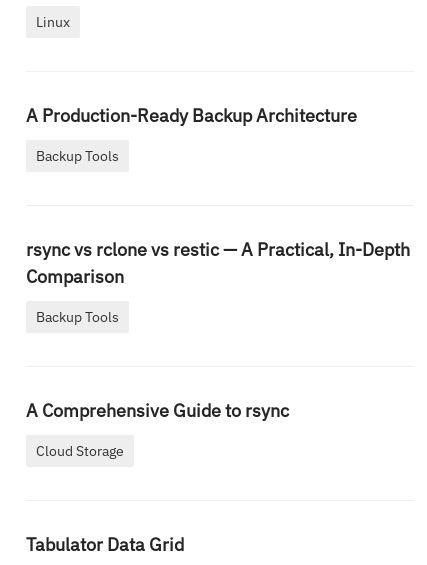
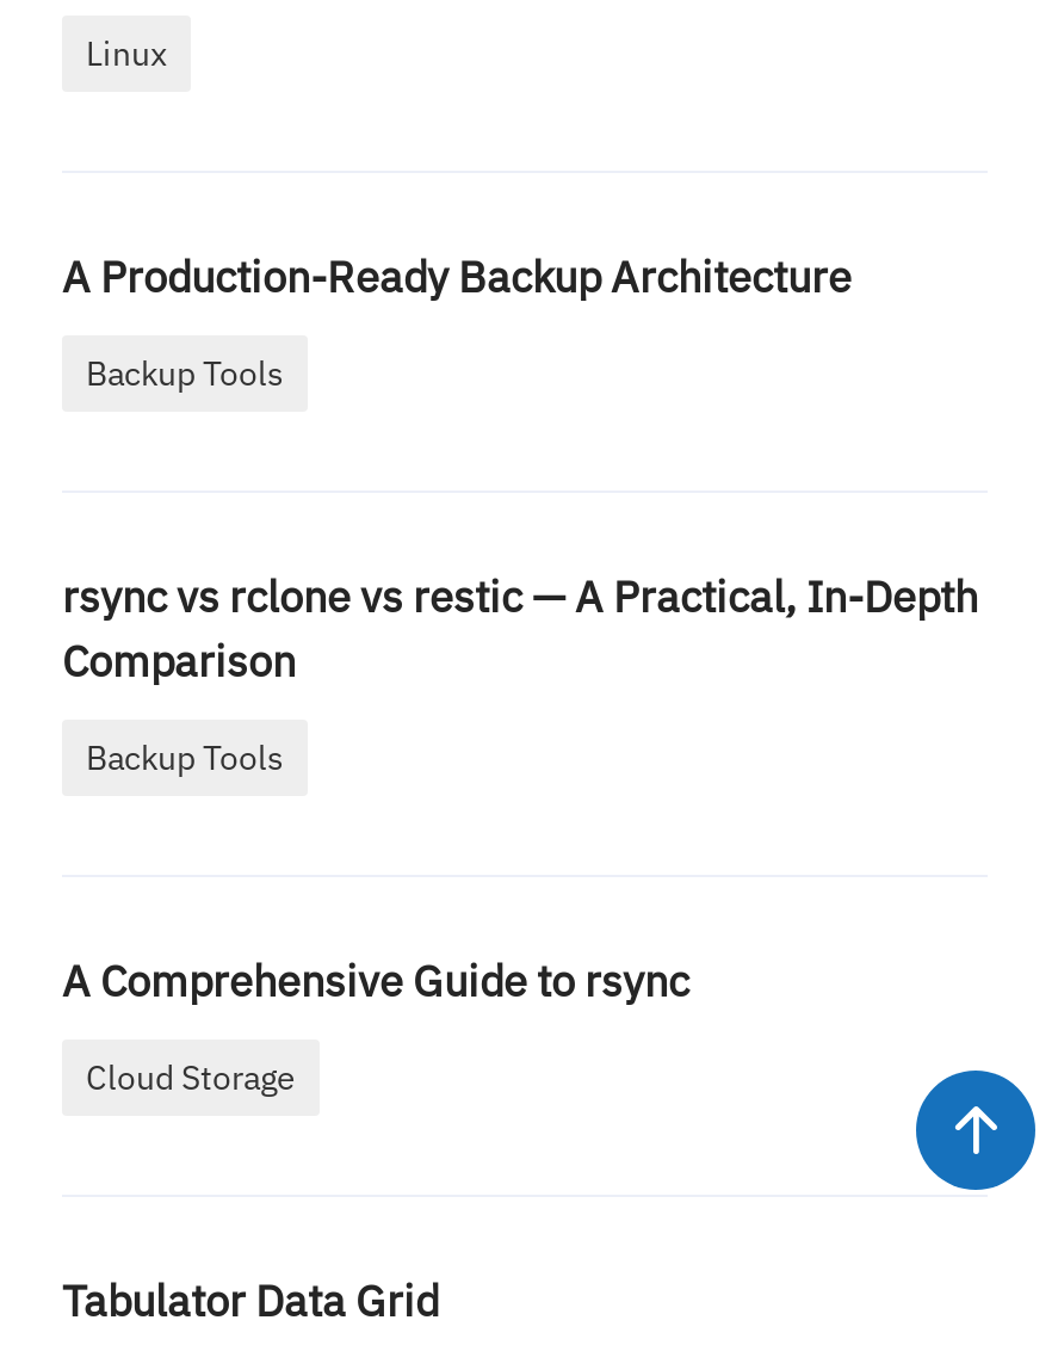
none -> [914,1068,1038,1192] [image]

